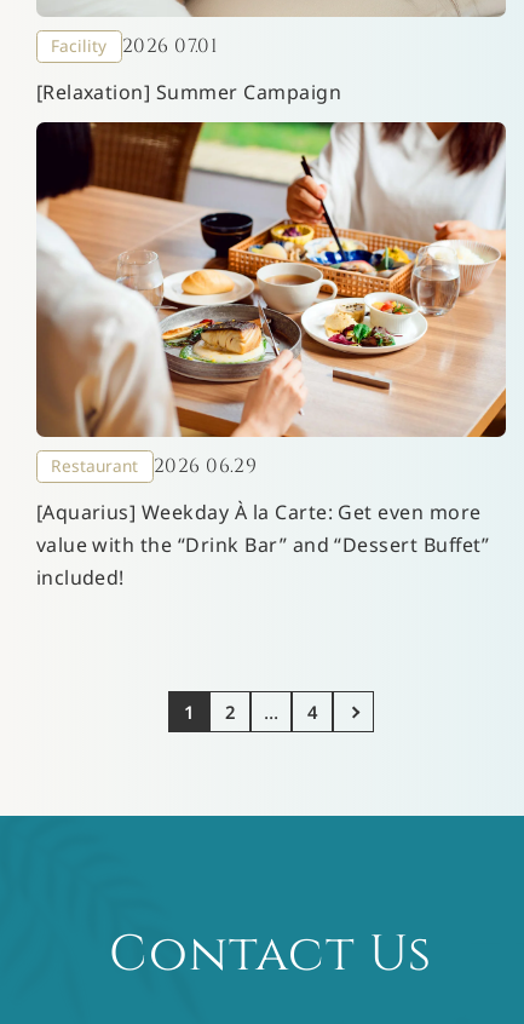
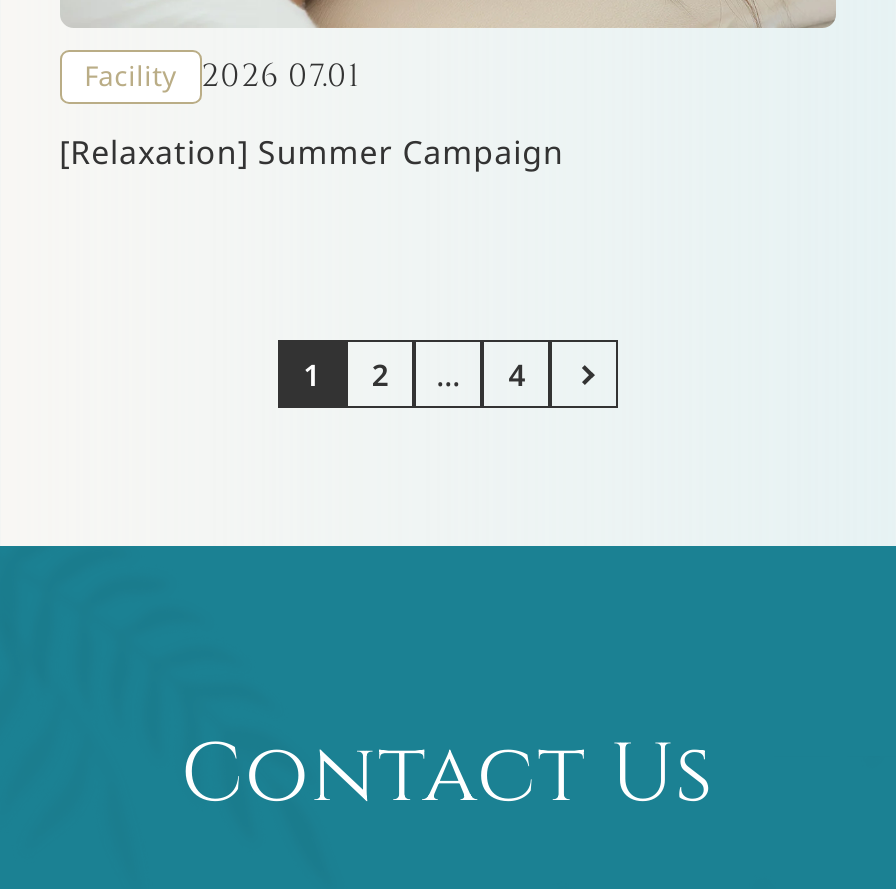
[35,121,507,591] [image] | Restaurant | 2026 06.29 | [Aquarius] Weekday À la Carte: Get even more | value with the “Drink Bar” and “Dessert Buffet” | included! -> none

